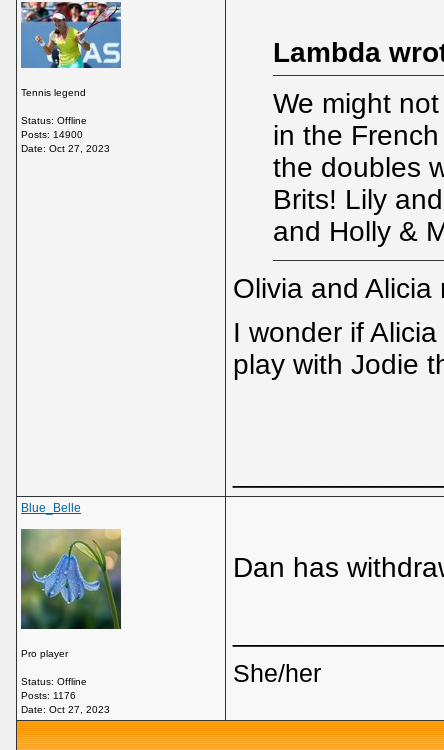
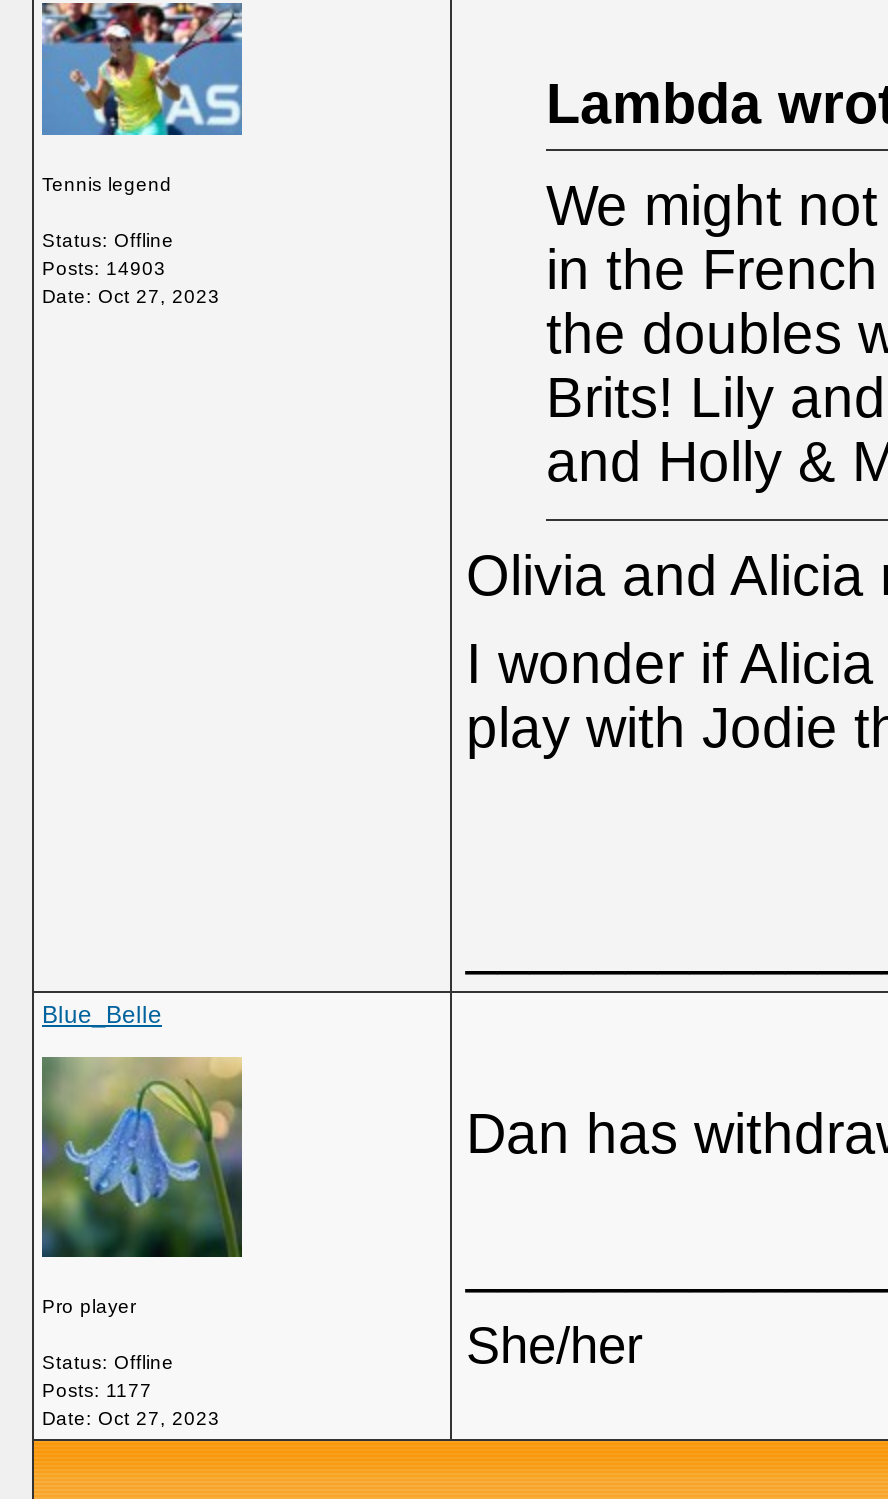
[21,129,83,140] Posts: 14900 -> [42,257,166,279] Posts: 14903
[21,690,76,701] Posts: 1176 -> [42,1379,152,1401] Posts: 1177

